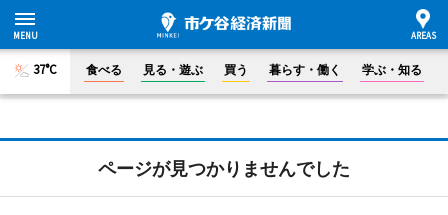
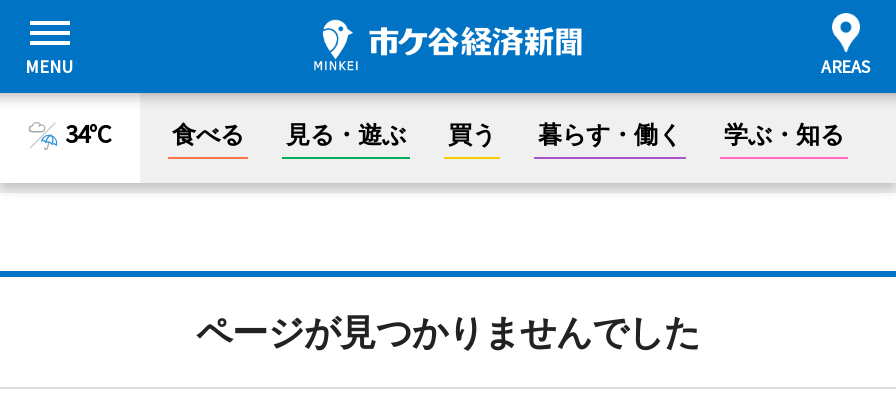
[32,61,422,78] 37°C 食べる 見る・遊ぶ 買う 暮らす・働く 学ぶ・知る -> [65,118,844,152] 34°C 食べる 見る・遊ぶ 買う 暮らす・働く 学ぶ・知る

